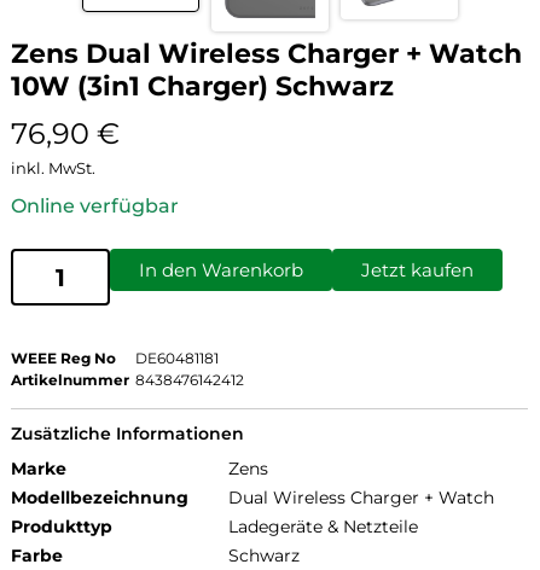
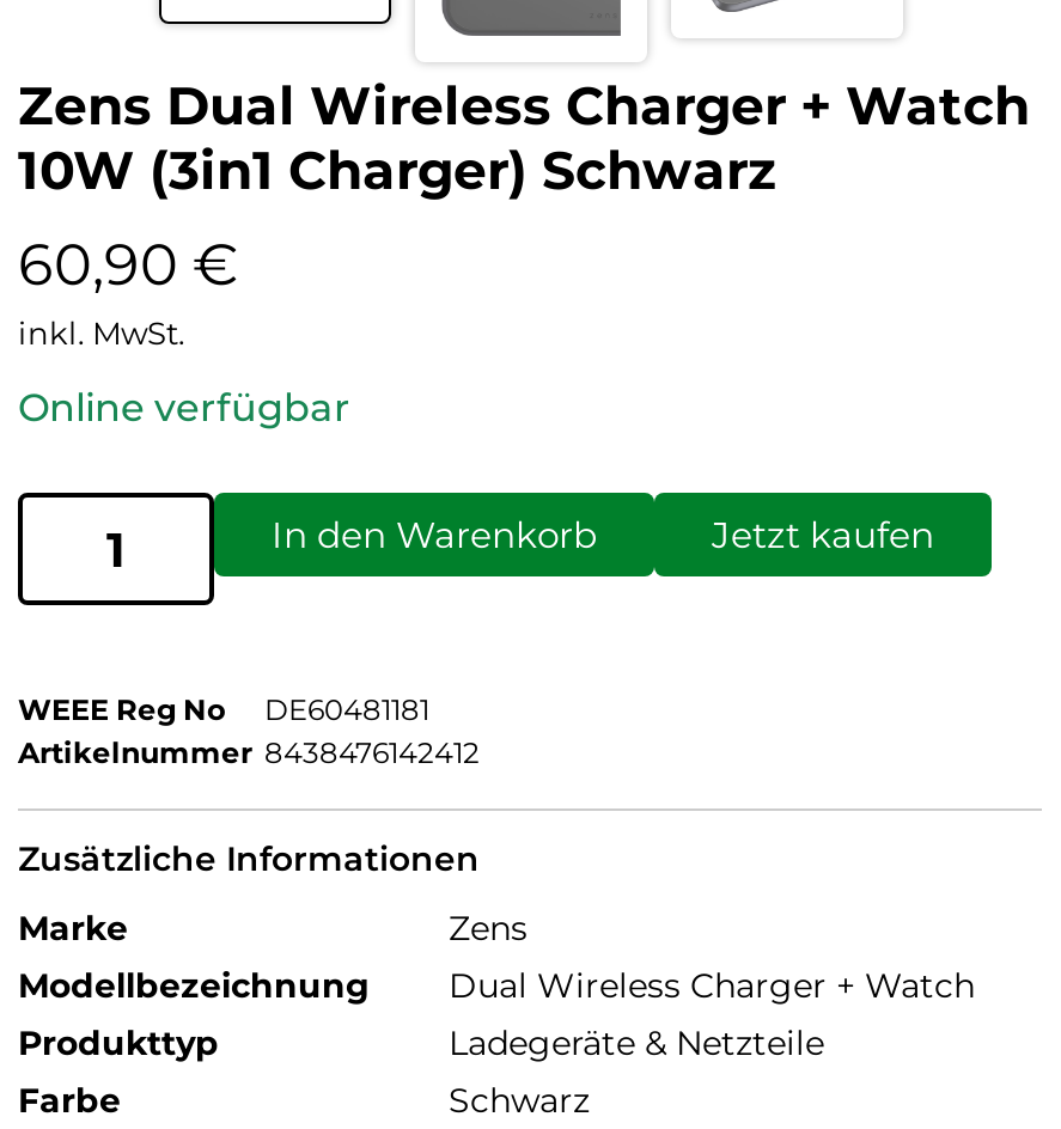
[11,116,120,151] 76,90 € -> [18,230,238,299] 60,90 €

